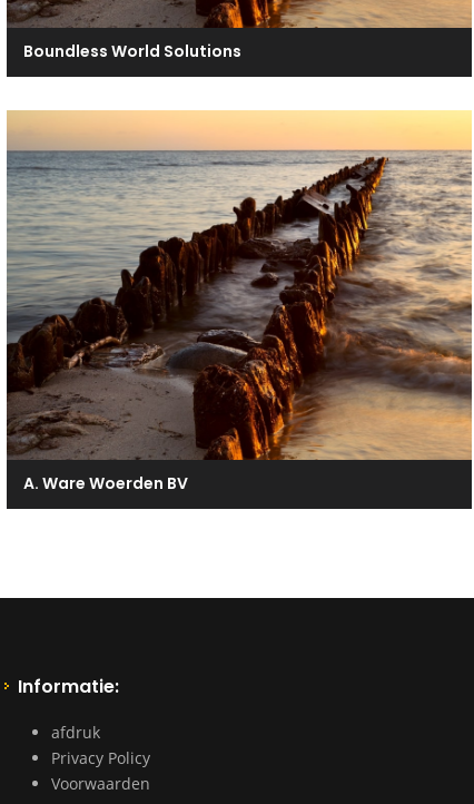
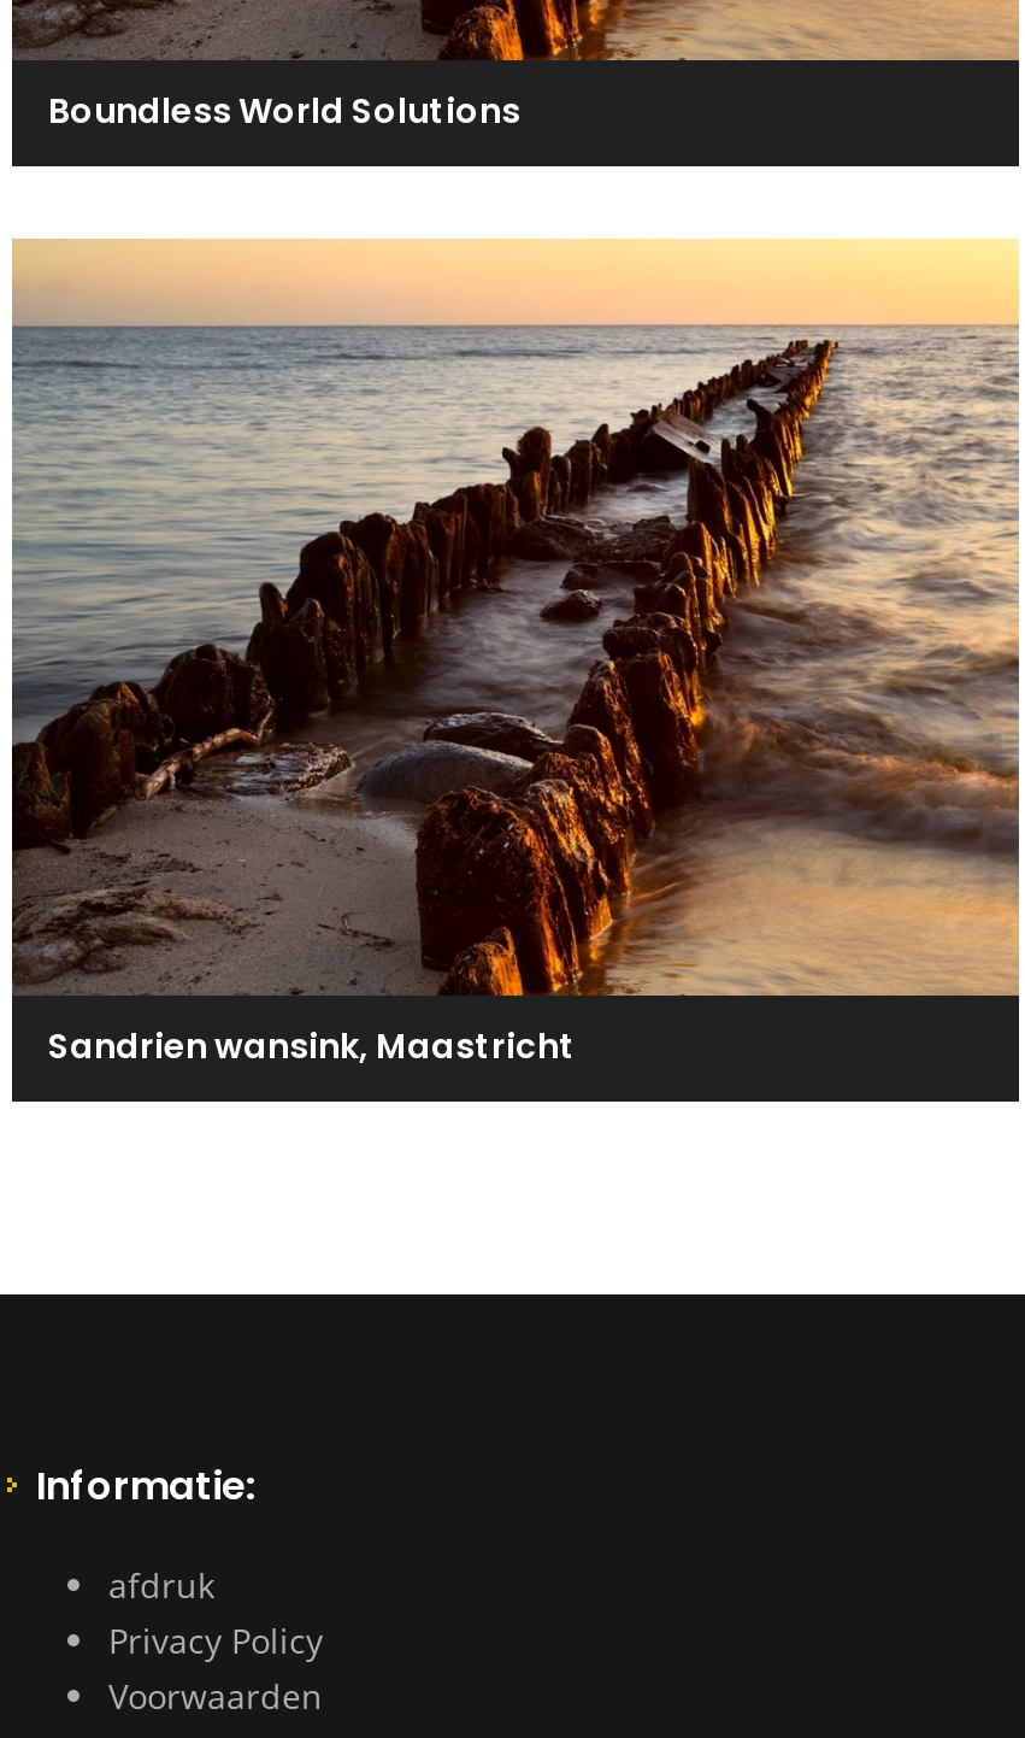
[23,472,188,494] A. Ware Woerden BV -> [48,1022,576,1070] Sandrien wansink, Maastricht

